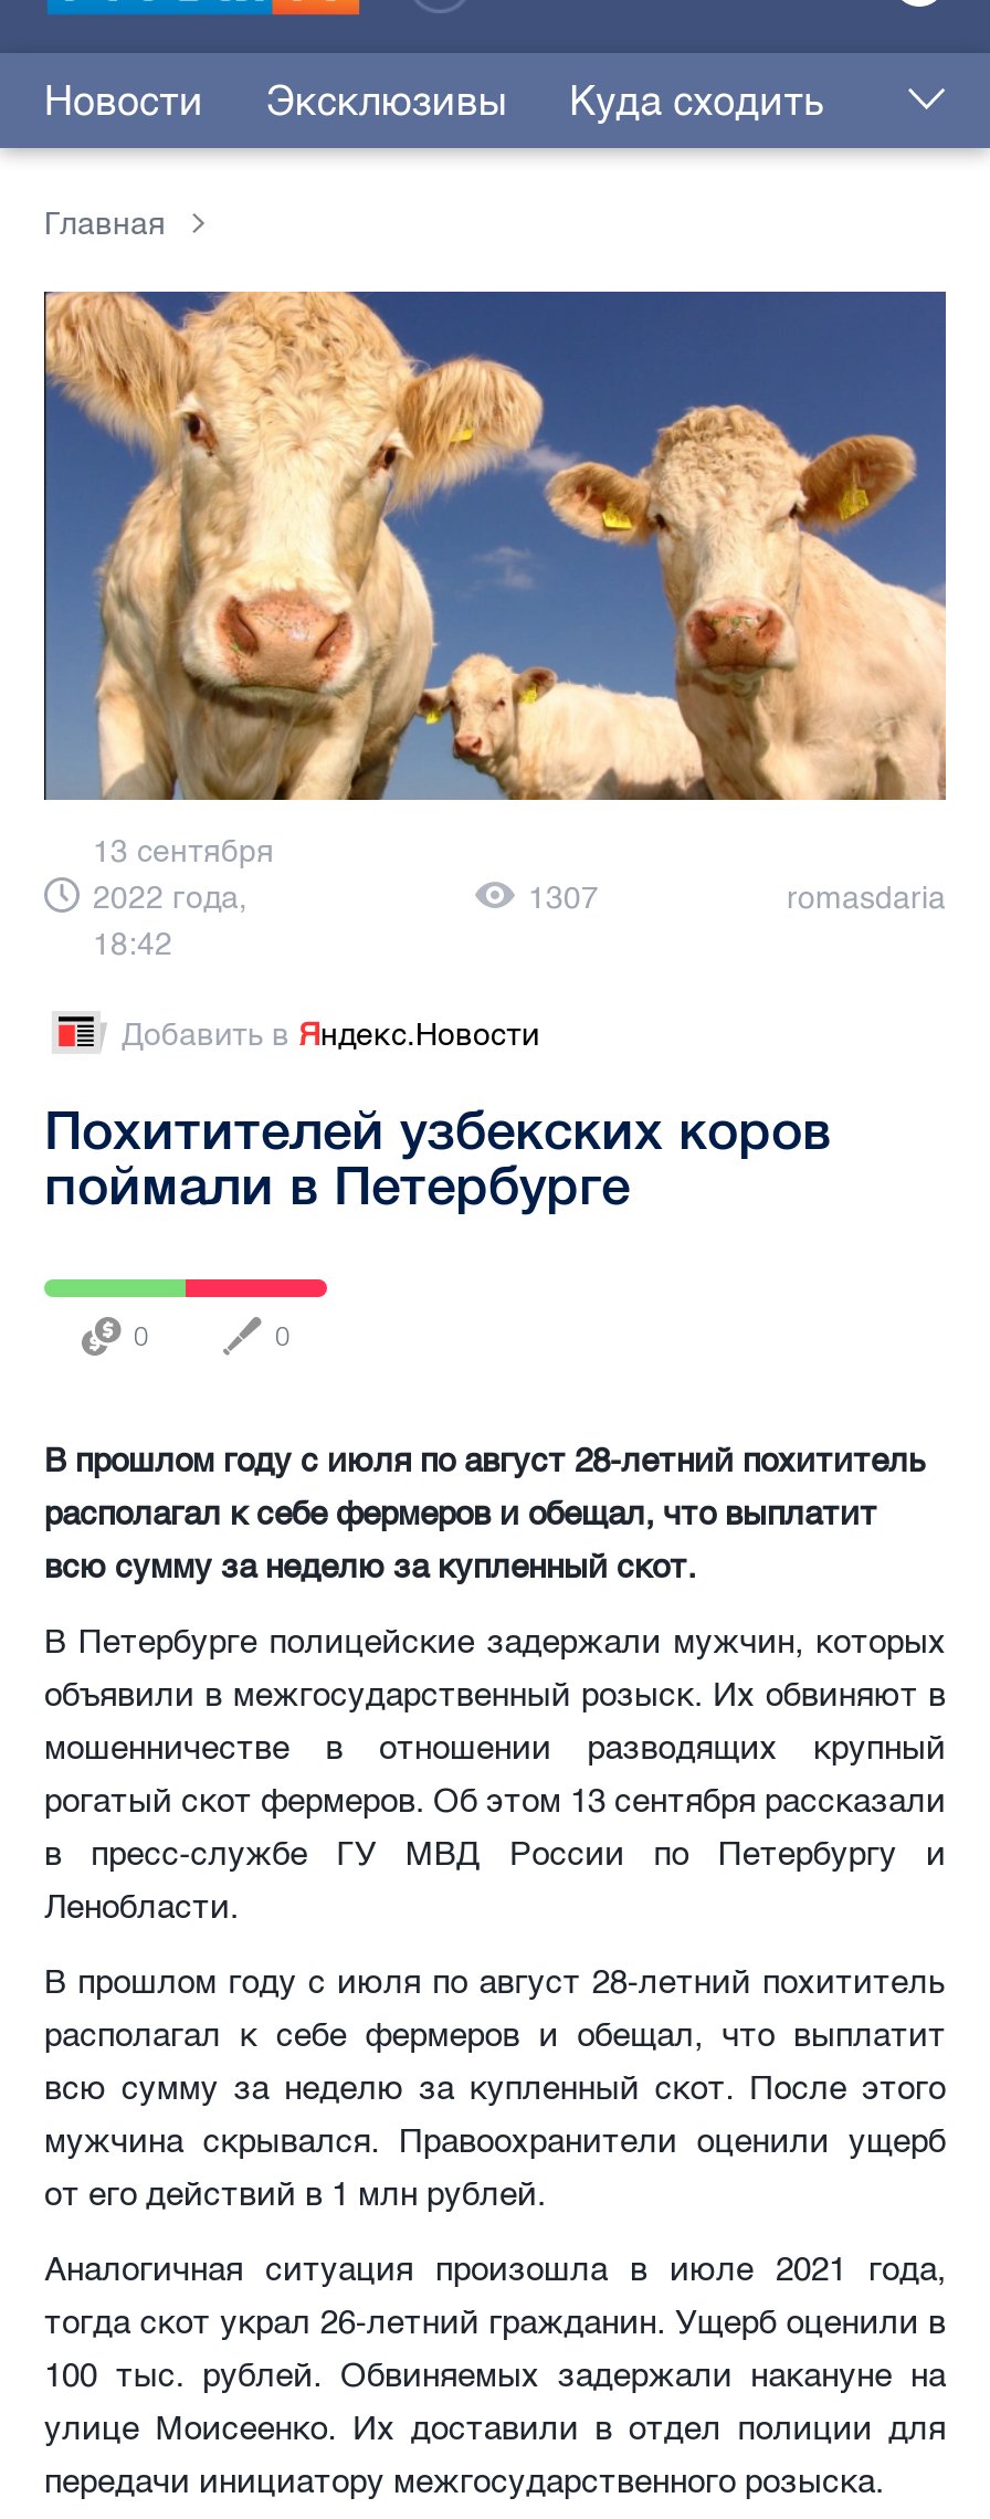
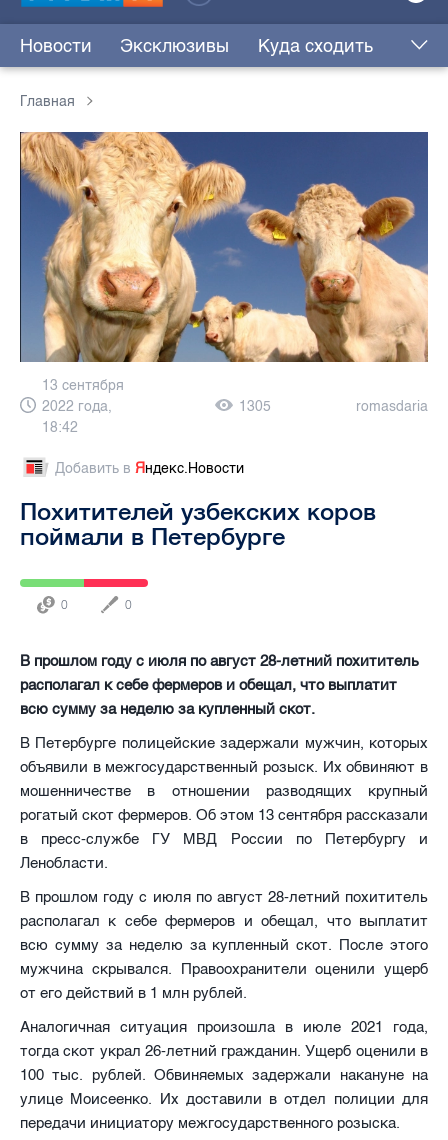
[528,879,599,916] 1307 -> [239,398,271,415] 1305

